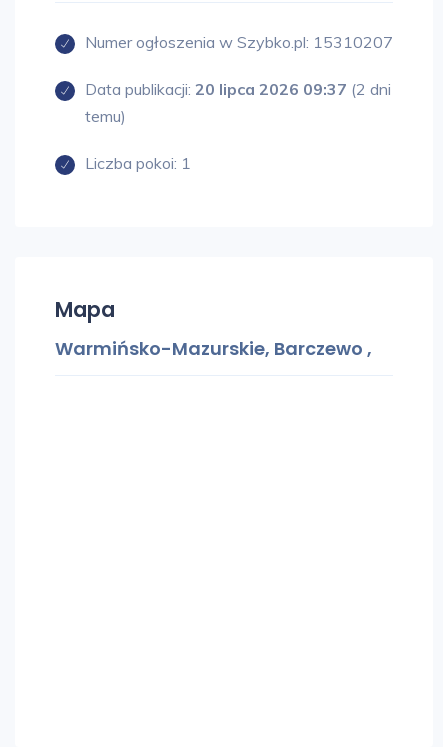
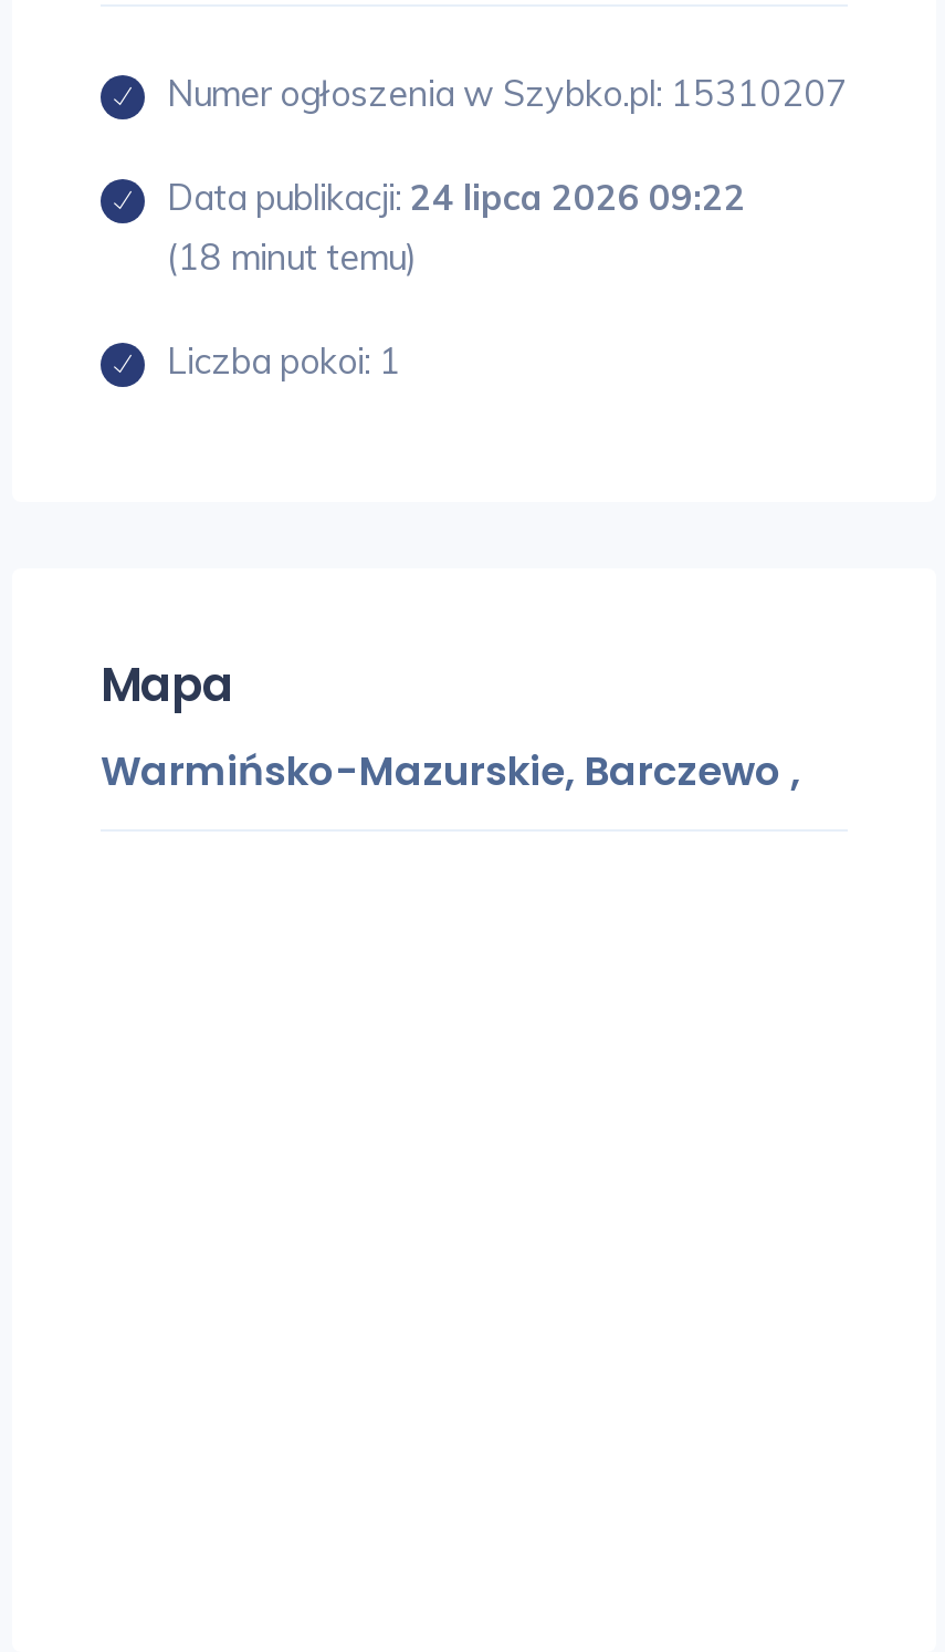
[85,79,391,126] Data publikacji: 20 lipca 2026 09:37 (2 dni | temu) -> [167,174,746,278] Data publikacji: 24 lipca 2026 09:22 | (18 minut temu)

